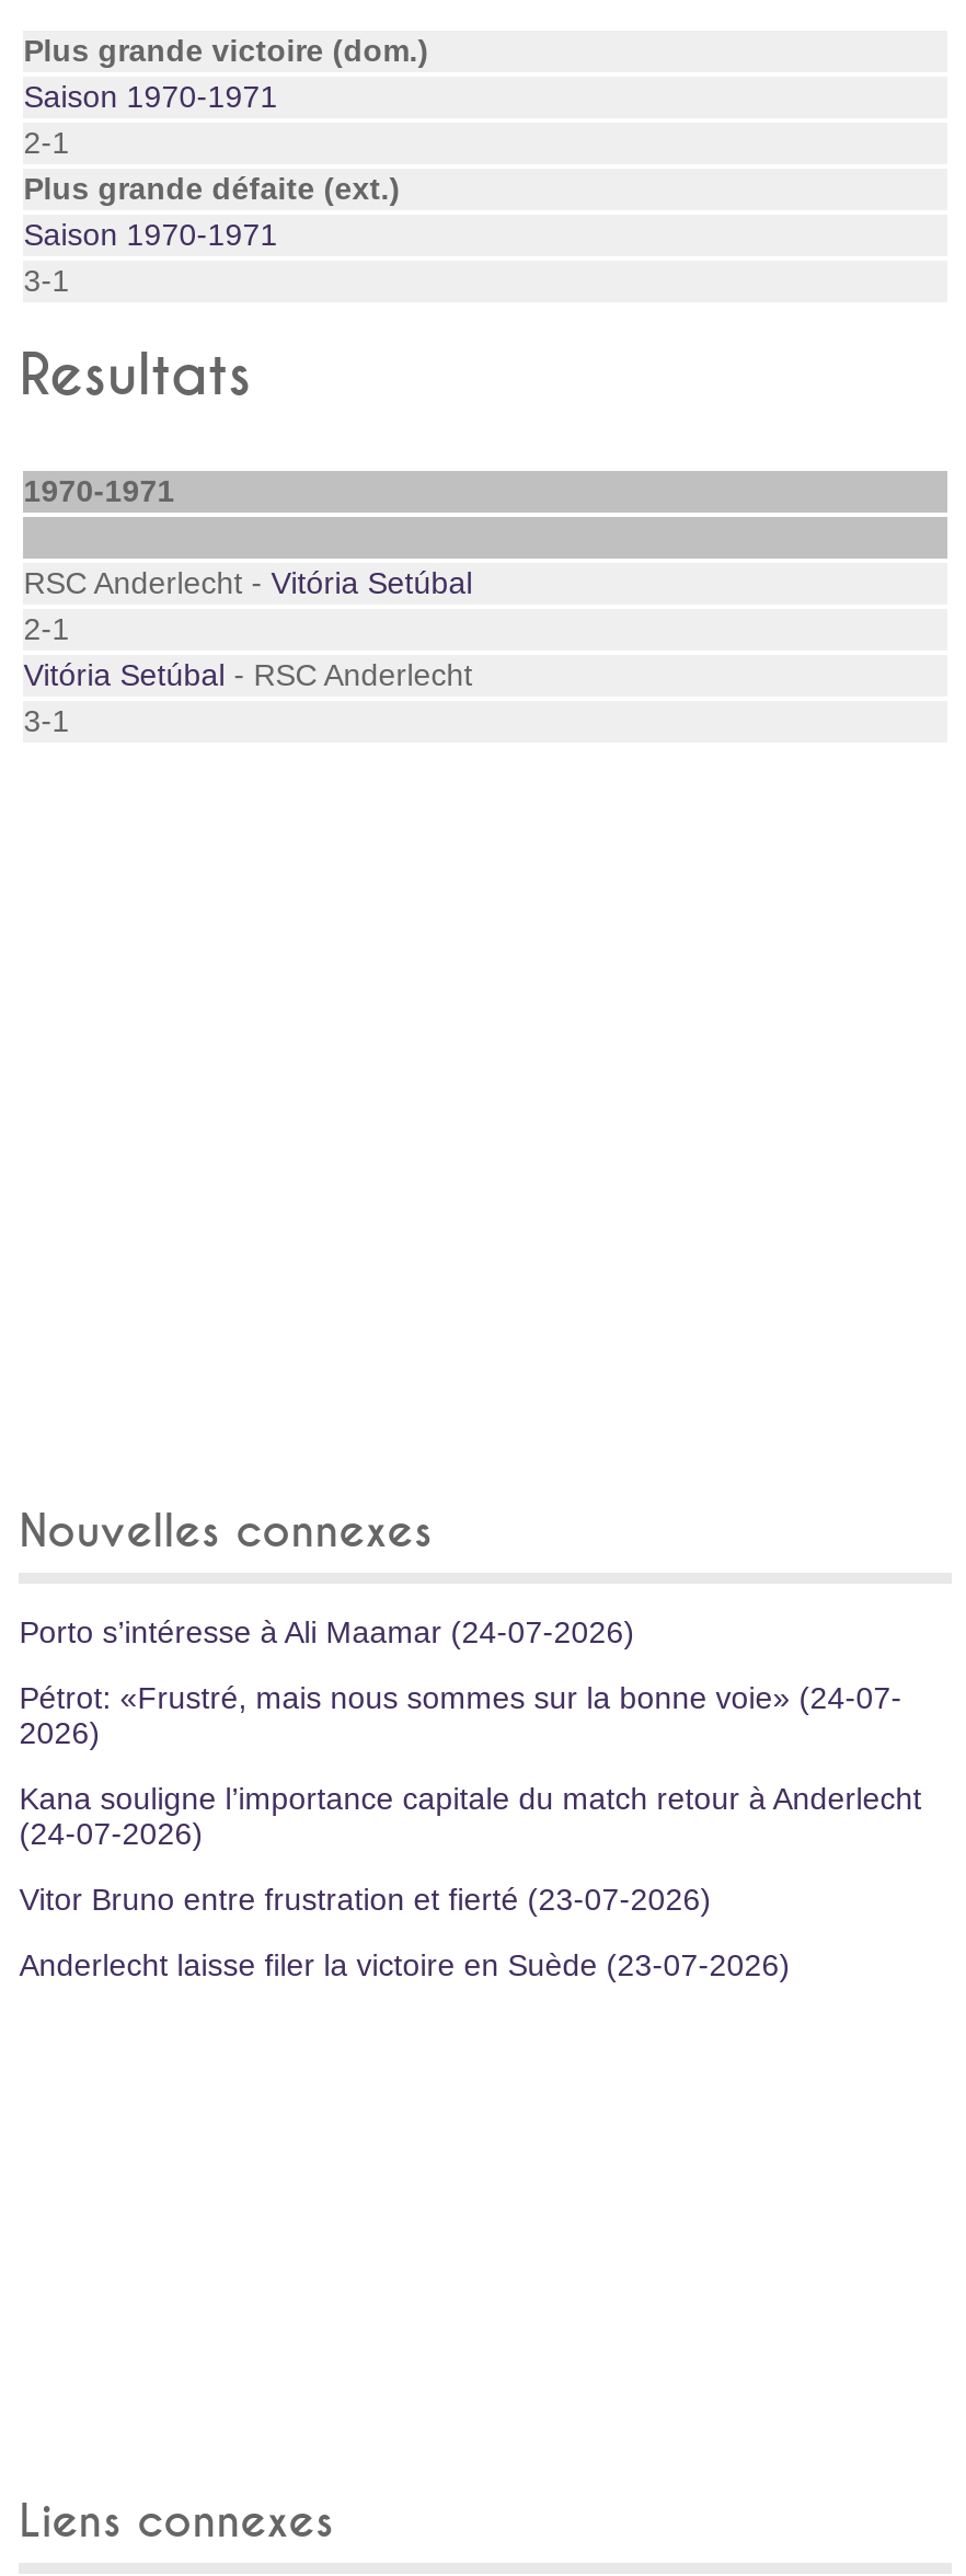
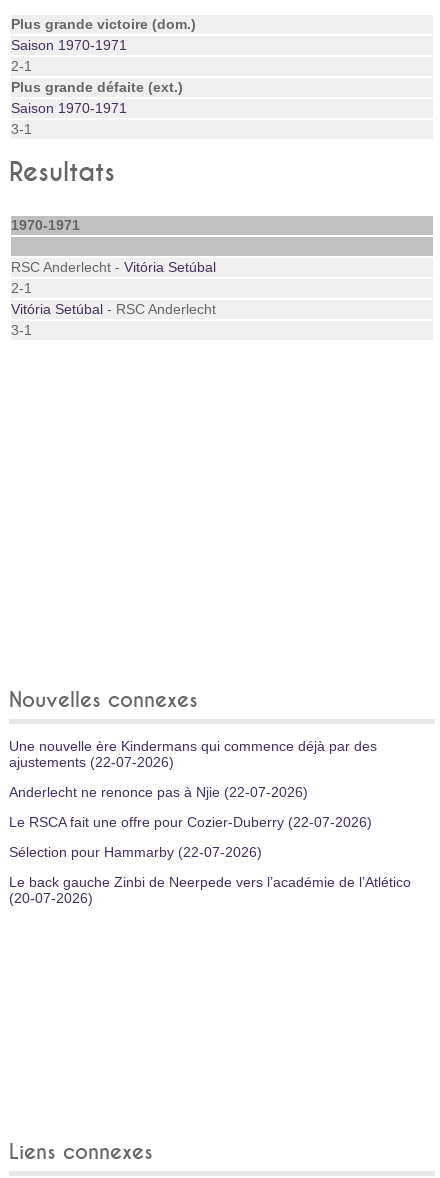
[19,1614,635,1649] Porto s’intéresse à Ali Maamar (24-07-2026) -> [9,738,377,770] Une nouvelle ère Kindermans qui commence déjà par des | ajustements (22-07-2026)
[19,1680,902,1750] Pétrot: «Frustré, mais nous sommes sur la bonne voie» (24-07- | 2026) -> [9,784,308,800] Anderlecht ne renonce pas à Njie (22-07-2026)
[19,1781,922,1851] Kana souligne l’importance capitale du match retour à Anderlecht | (24-07-2026) -> [9,814,372,830] Le RSCA fait une offre pour Cozier-Duberry (22-07-2026)
[19,1882,711,1917] Vitor Bruno entre frustration et fierté (23-07-2026) -> [9,844,262,860] Sélection pour Hammarby (22-07-2026)
[19,1947,790,1982] Anderlecht laisse filer la victoire en Suède (23-07-2026) -> [9,874,411,906] Le back gauche Zinbi de Neerpede vers l’académie de l’Atlético | (20-07-2026)

